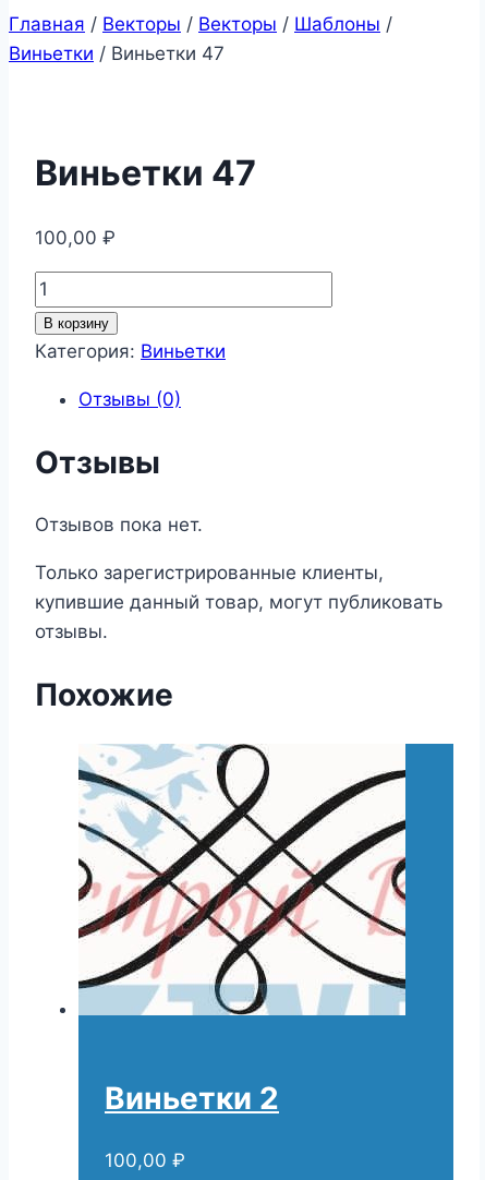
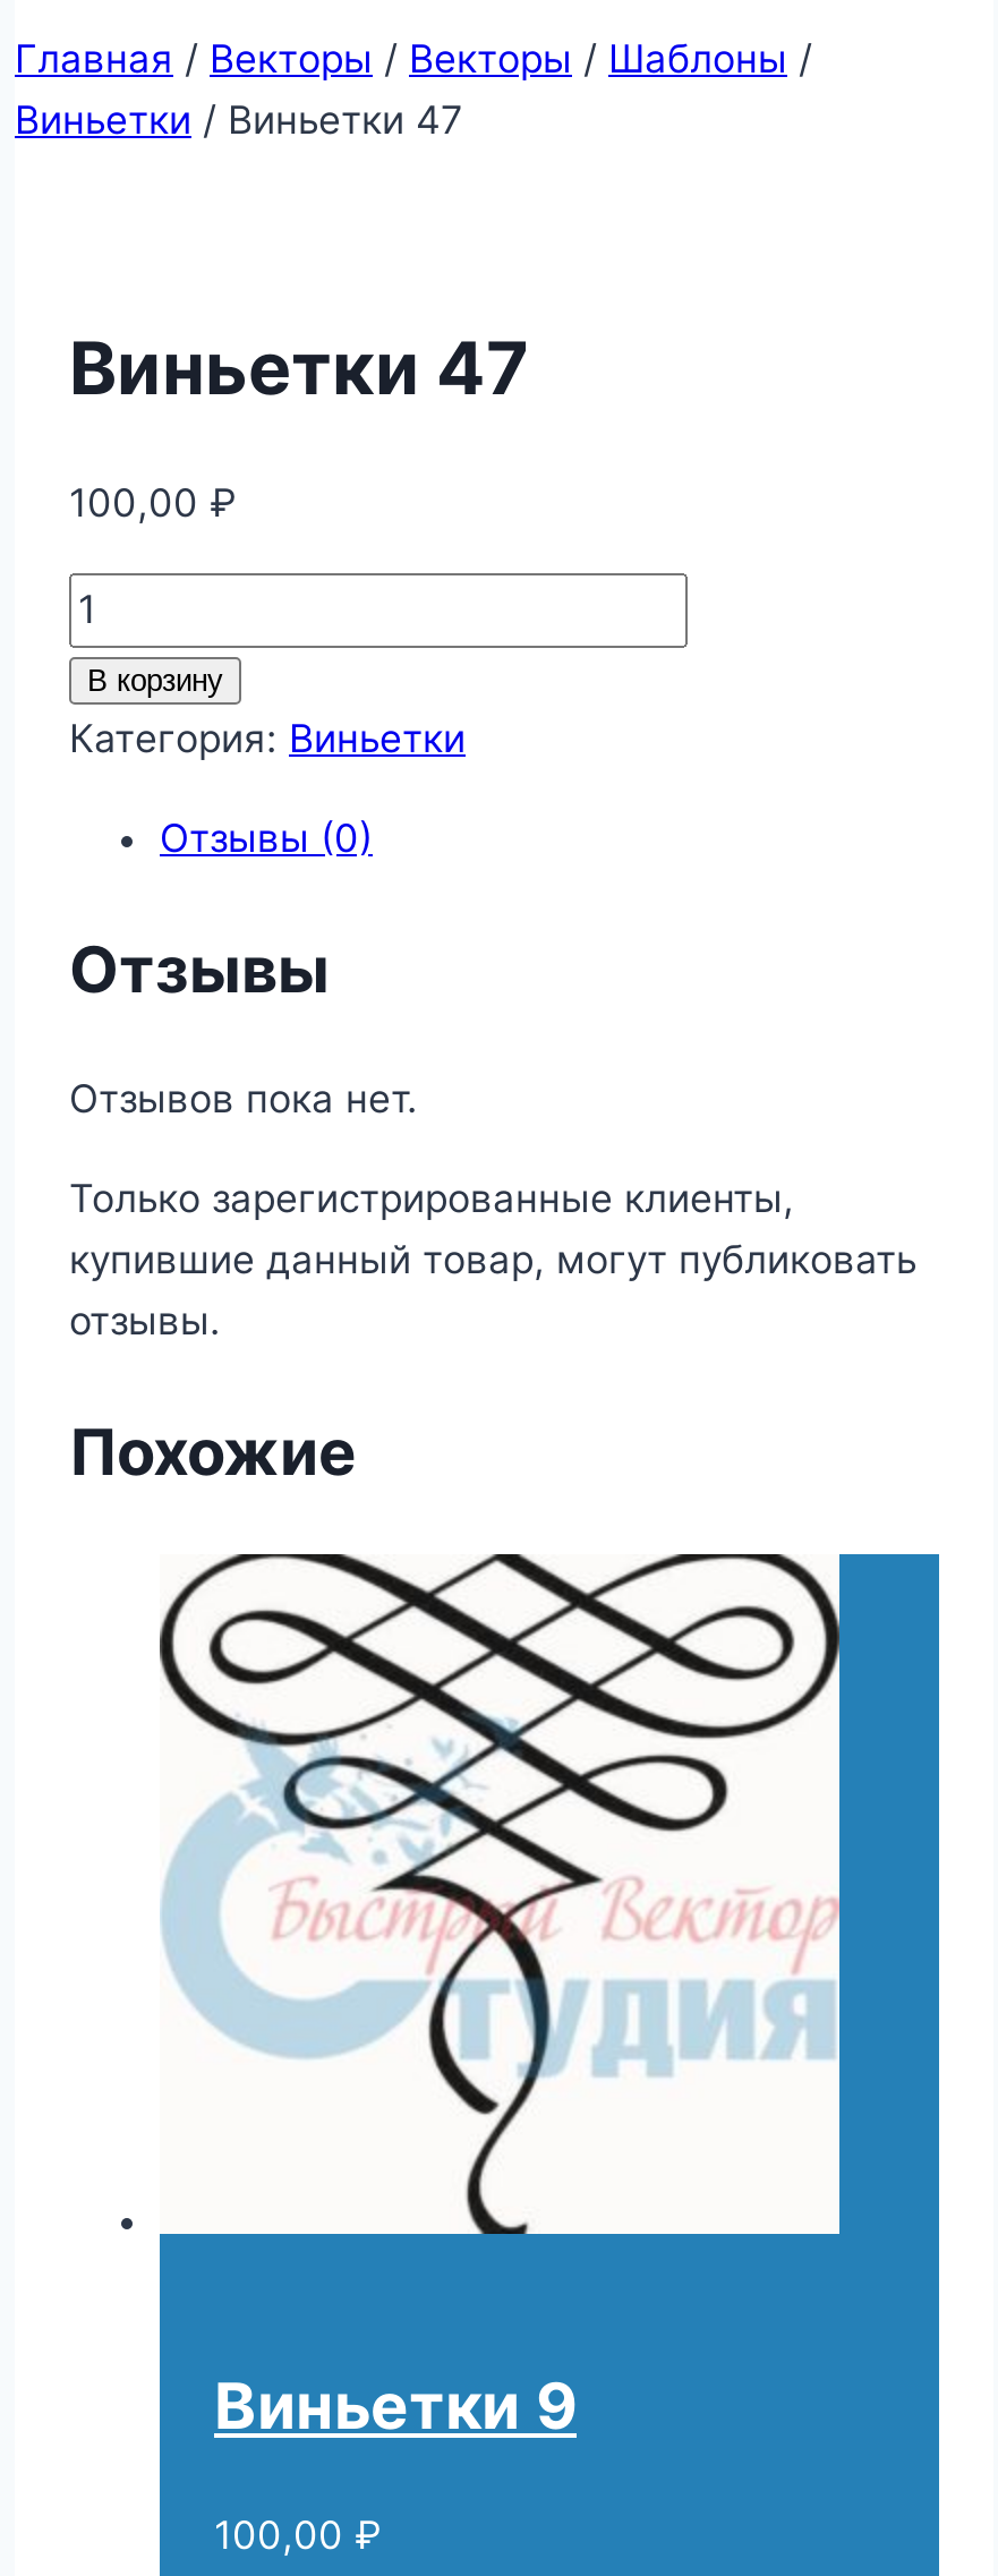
[77,744,407,1016] [image] -> [157,1552,842,2234] [image]
[105,1079,279,1117] Виньетки 2 -> [214,2367,577,2444] Виньетки 9

